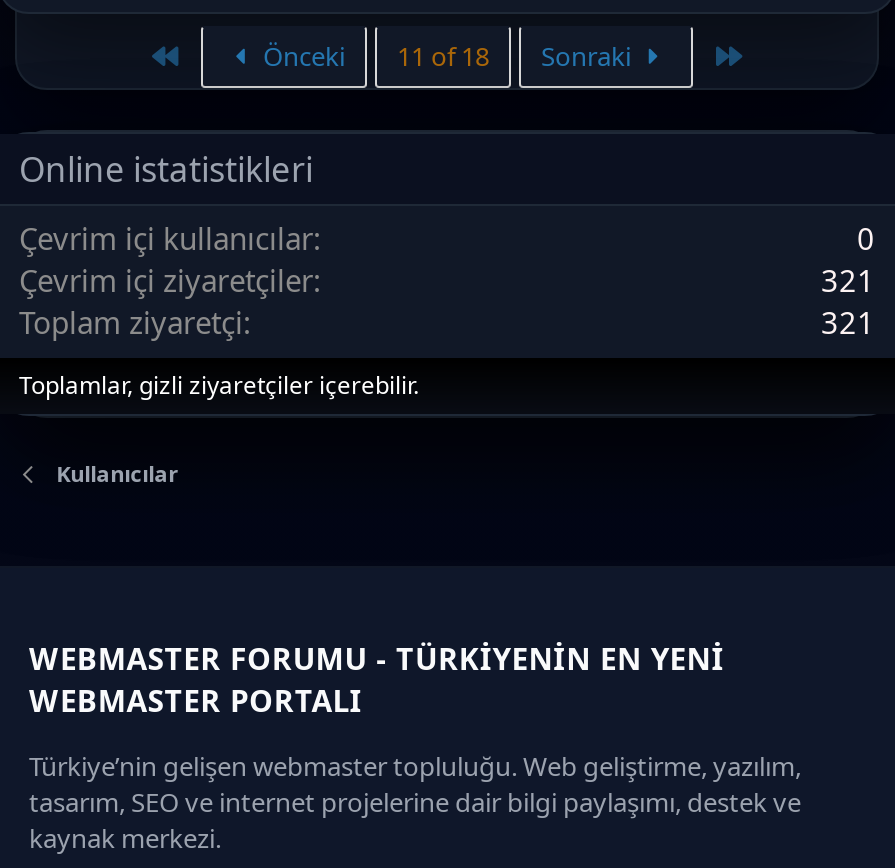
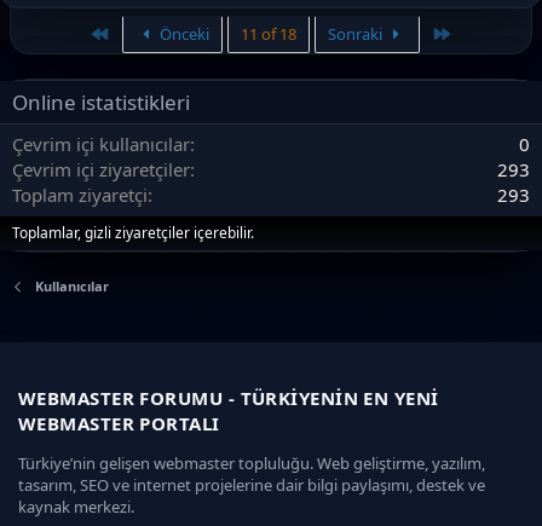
[821,260,875,300] 321 -> [497,157,530,182] 293
[821,302,875,342] 321 -> [497,183,530,207] 293

